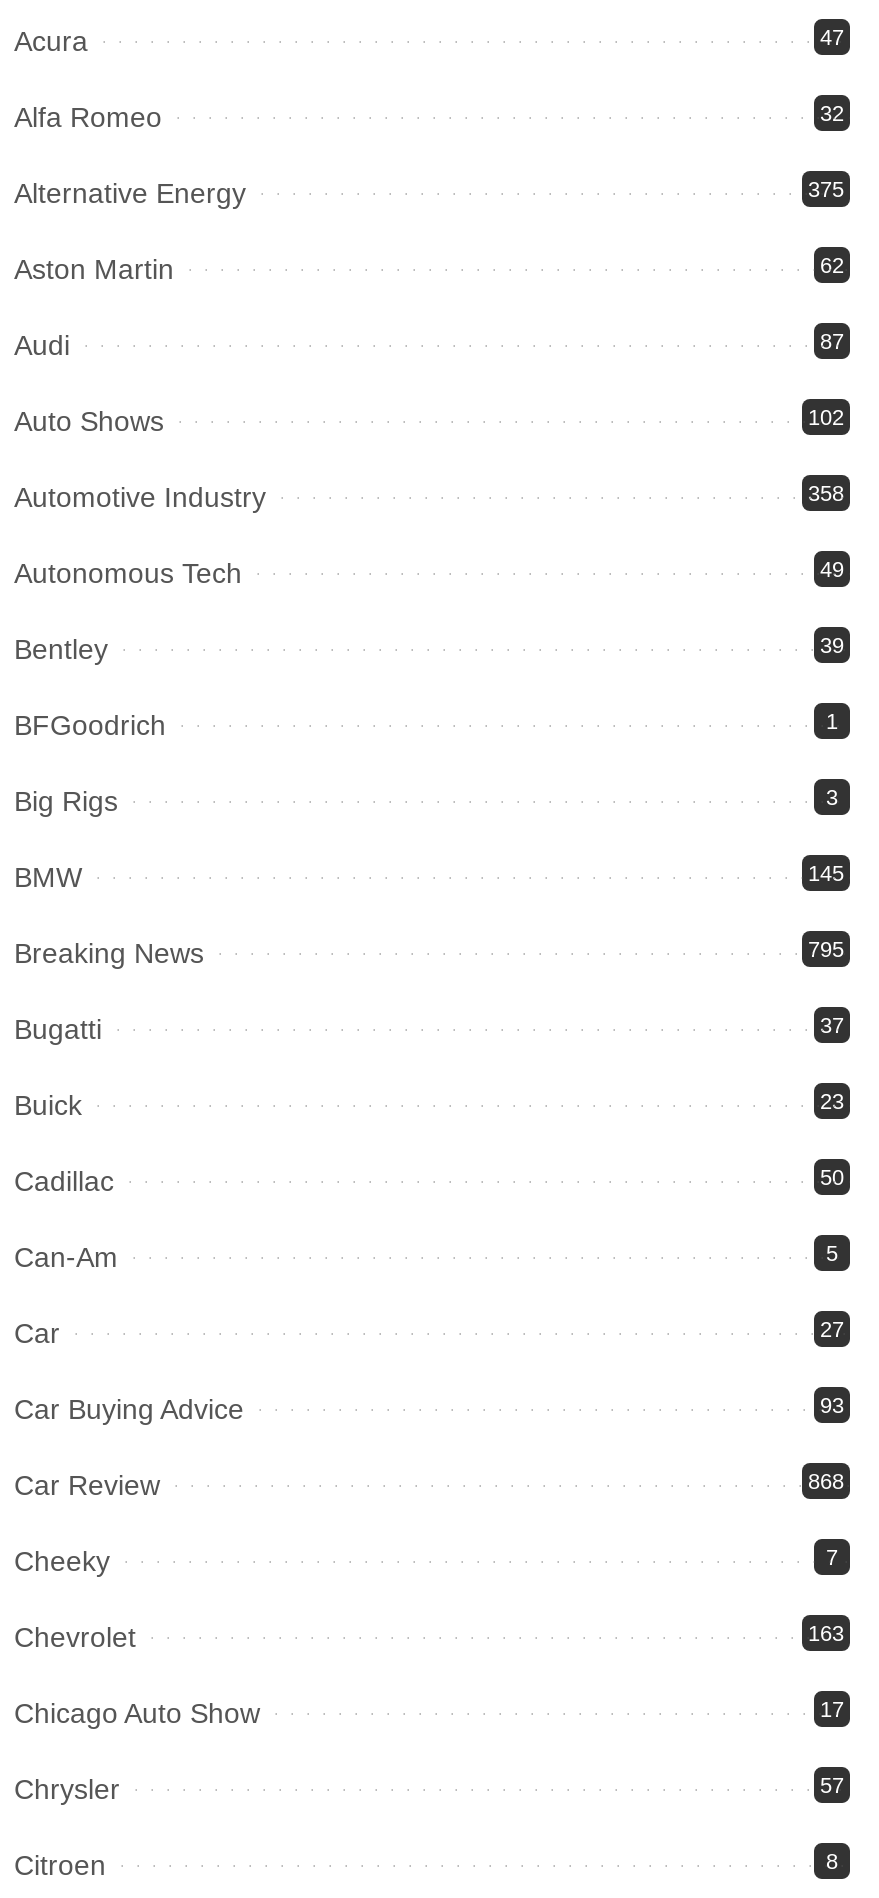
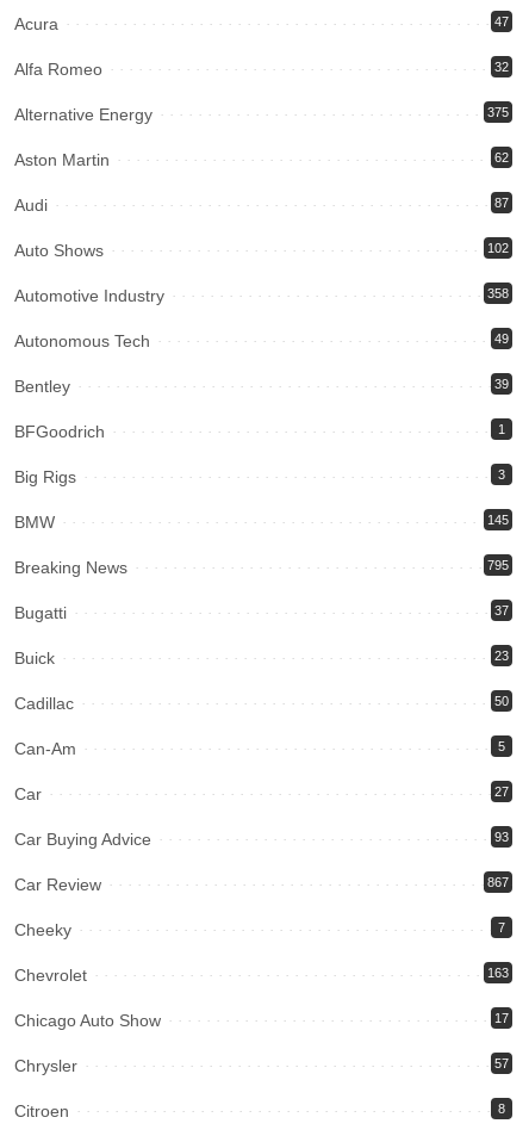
[808,1469,844,1493] 868 -> [487,875,509,889] 867

